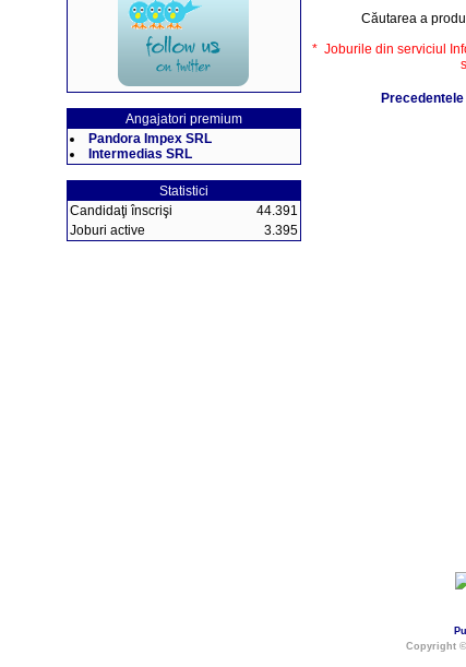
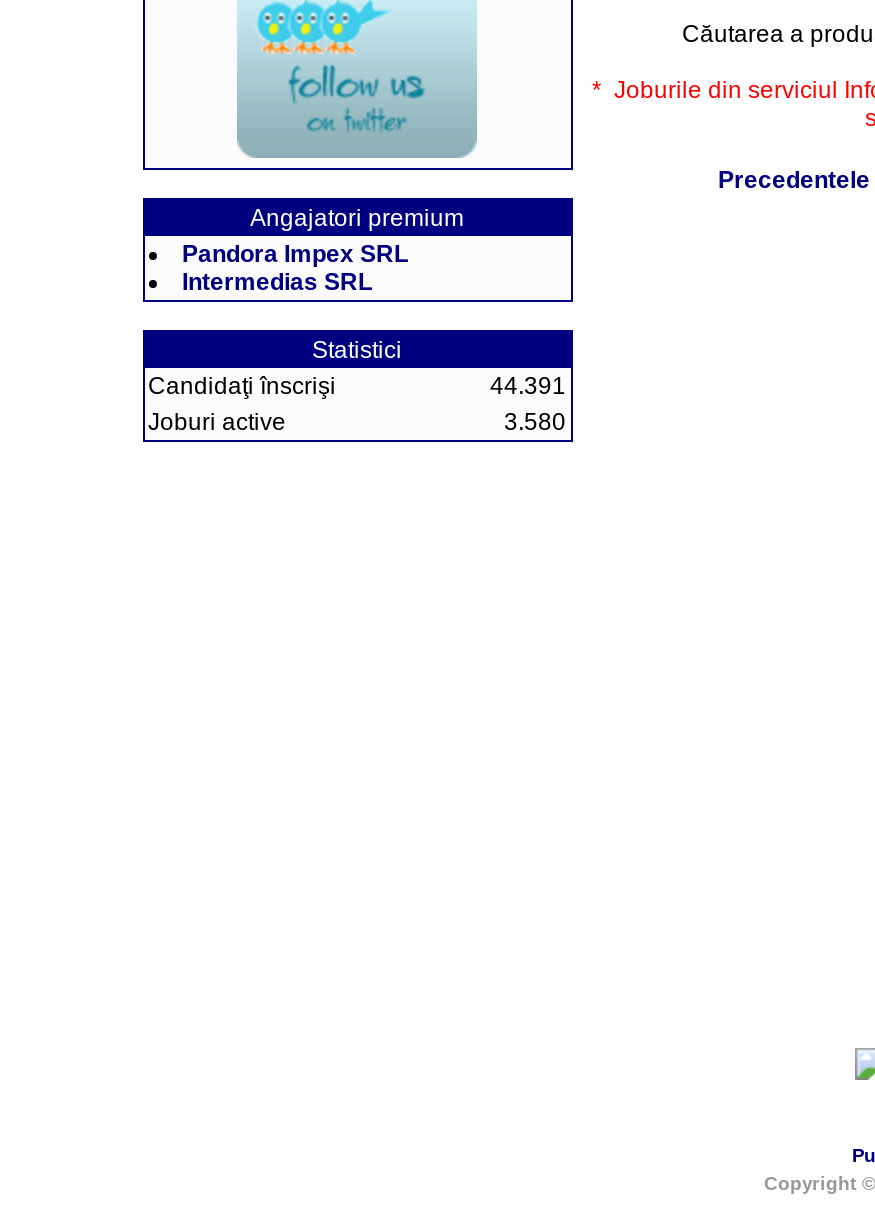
[264,223,297,238] 3.395 -> [504,408,566,436] 3.580

